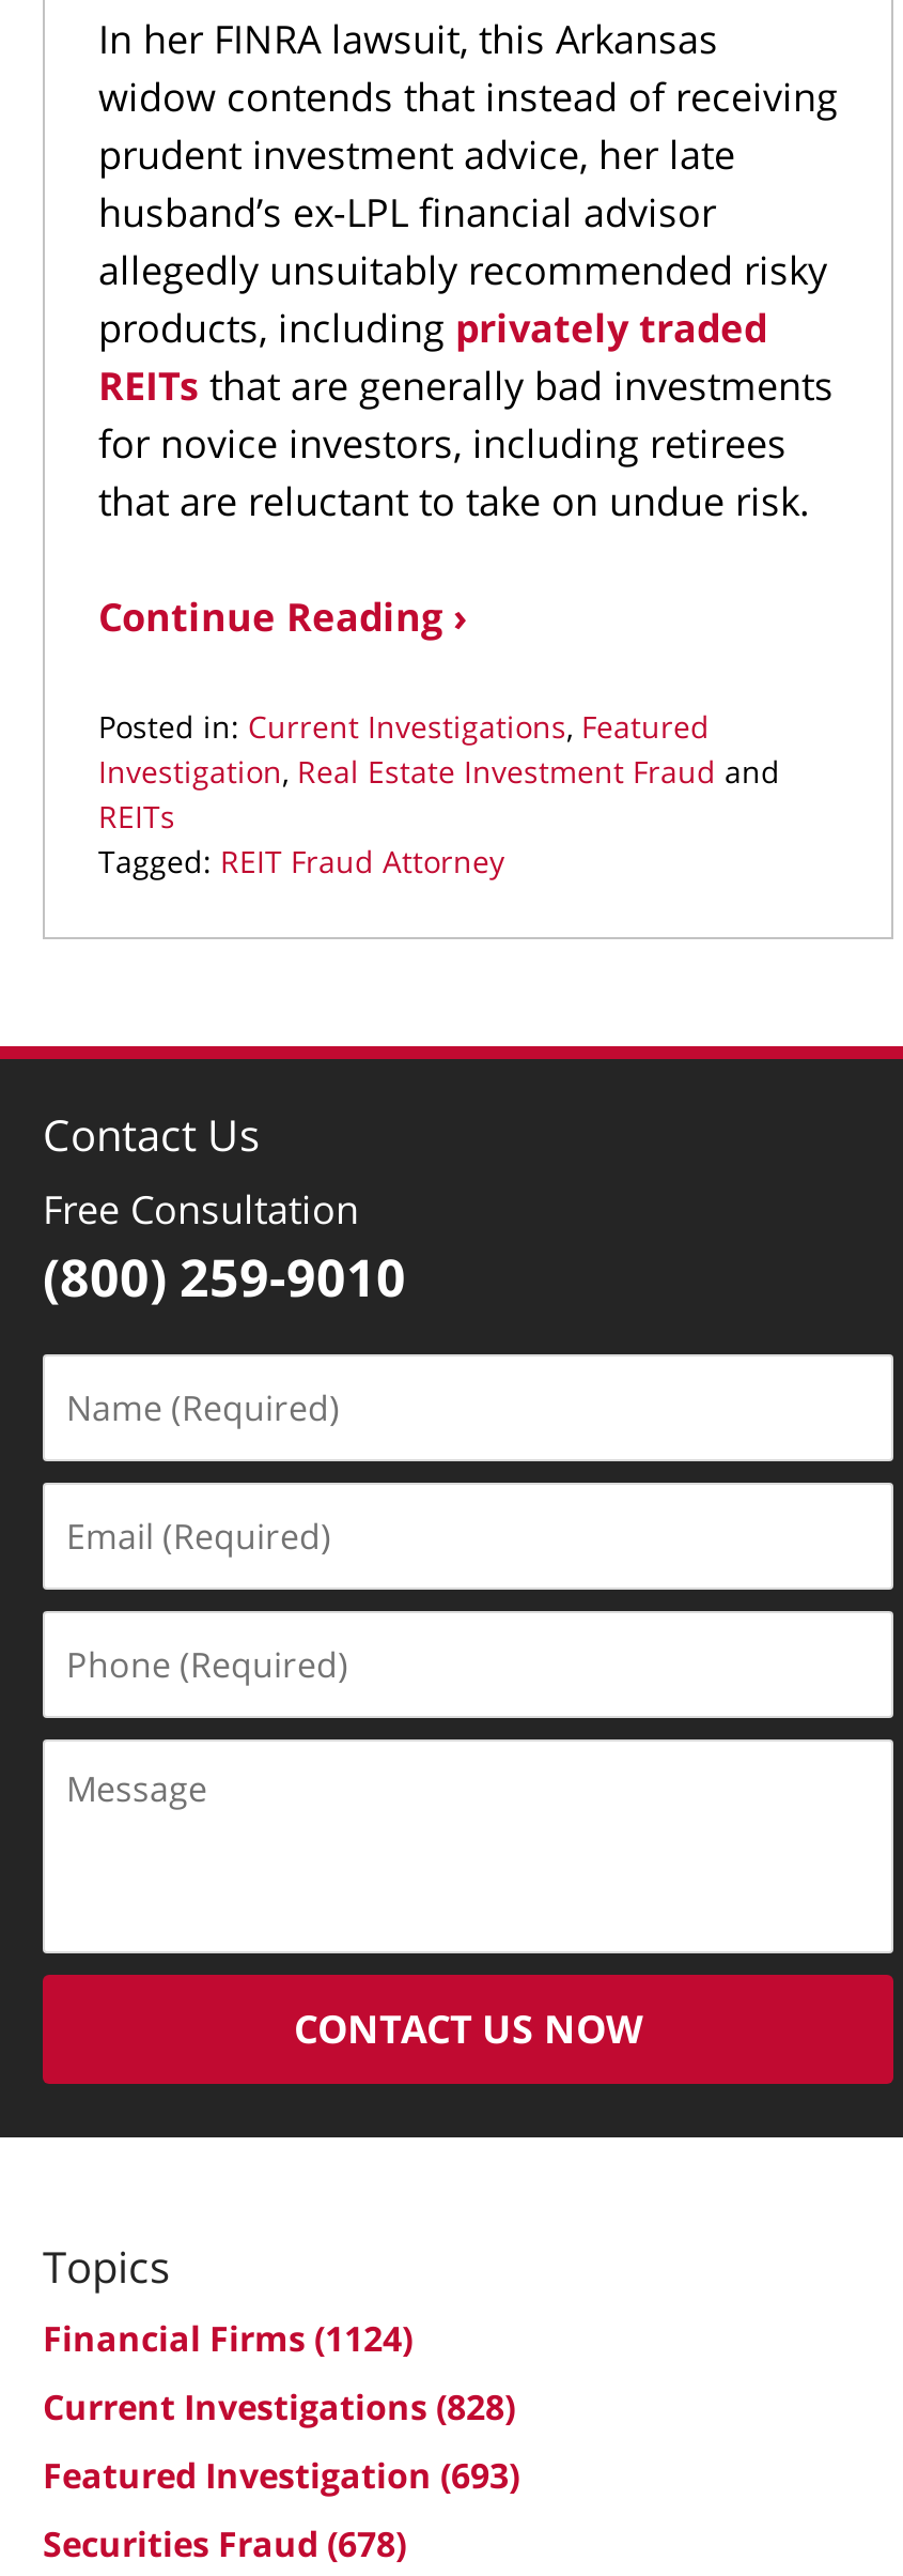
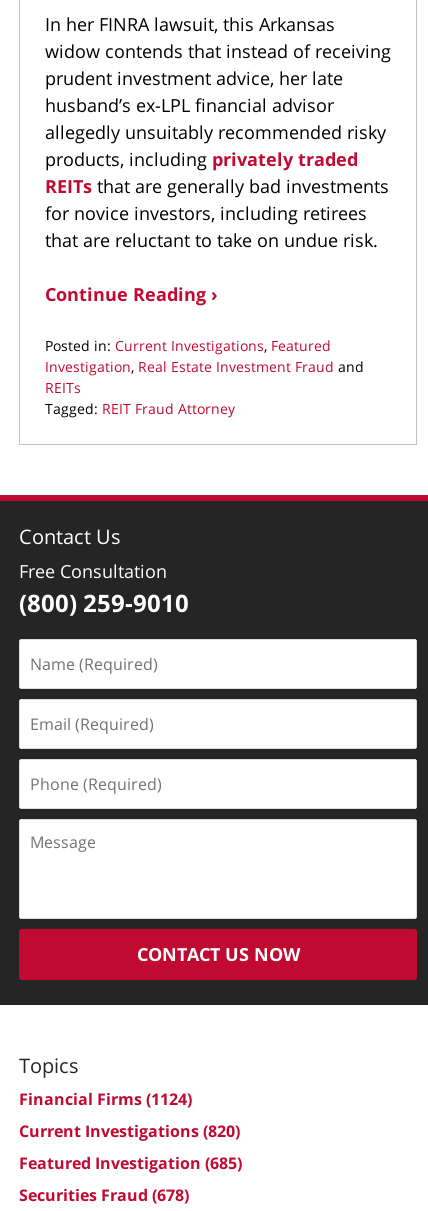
[43,2383,515,2430] Current Investigations (828) -> [19,1120,240,1142] Current Investigations (820)
[43,2451,519,2499] Featured Investigation (693) -> [19,1152,242,1174] Featured Investigation (685)

